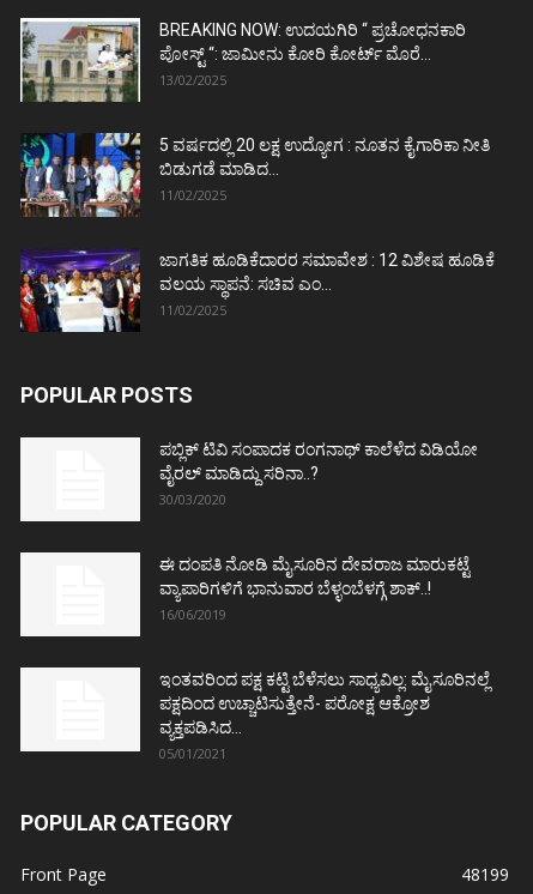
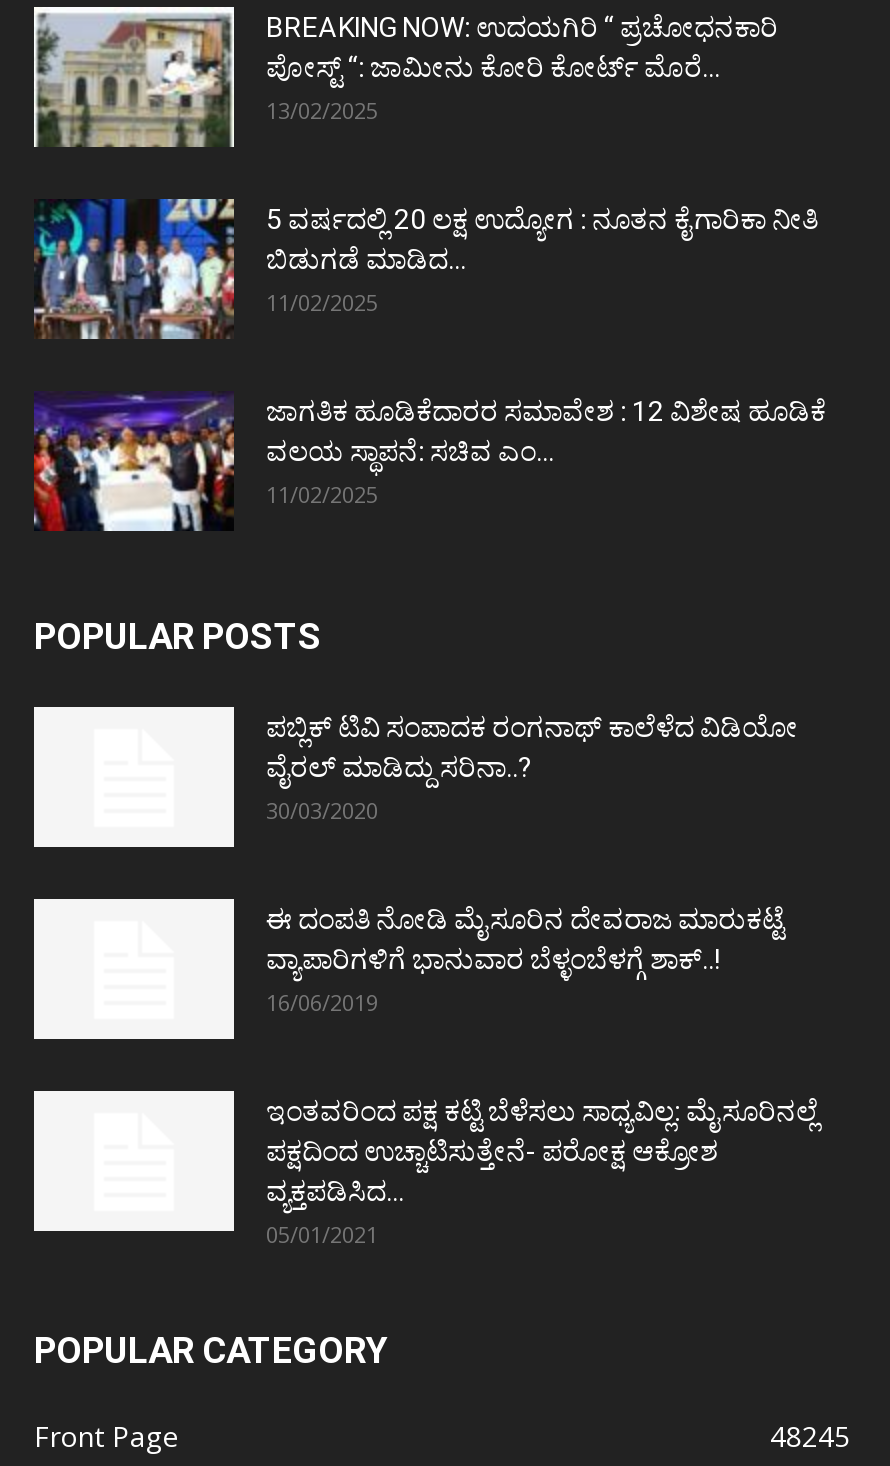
[461,863,509,886] 48199 -> [770,1418,850,1456] 48245

